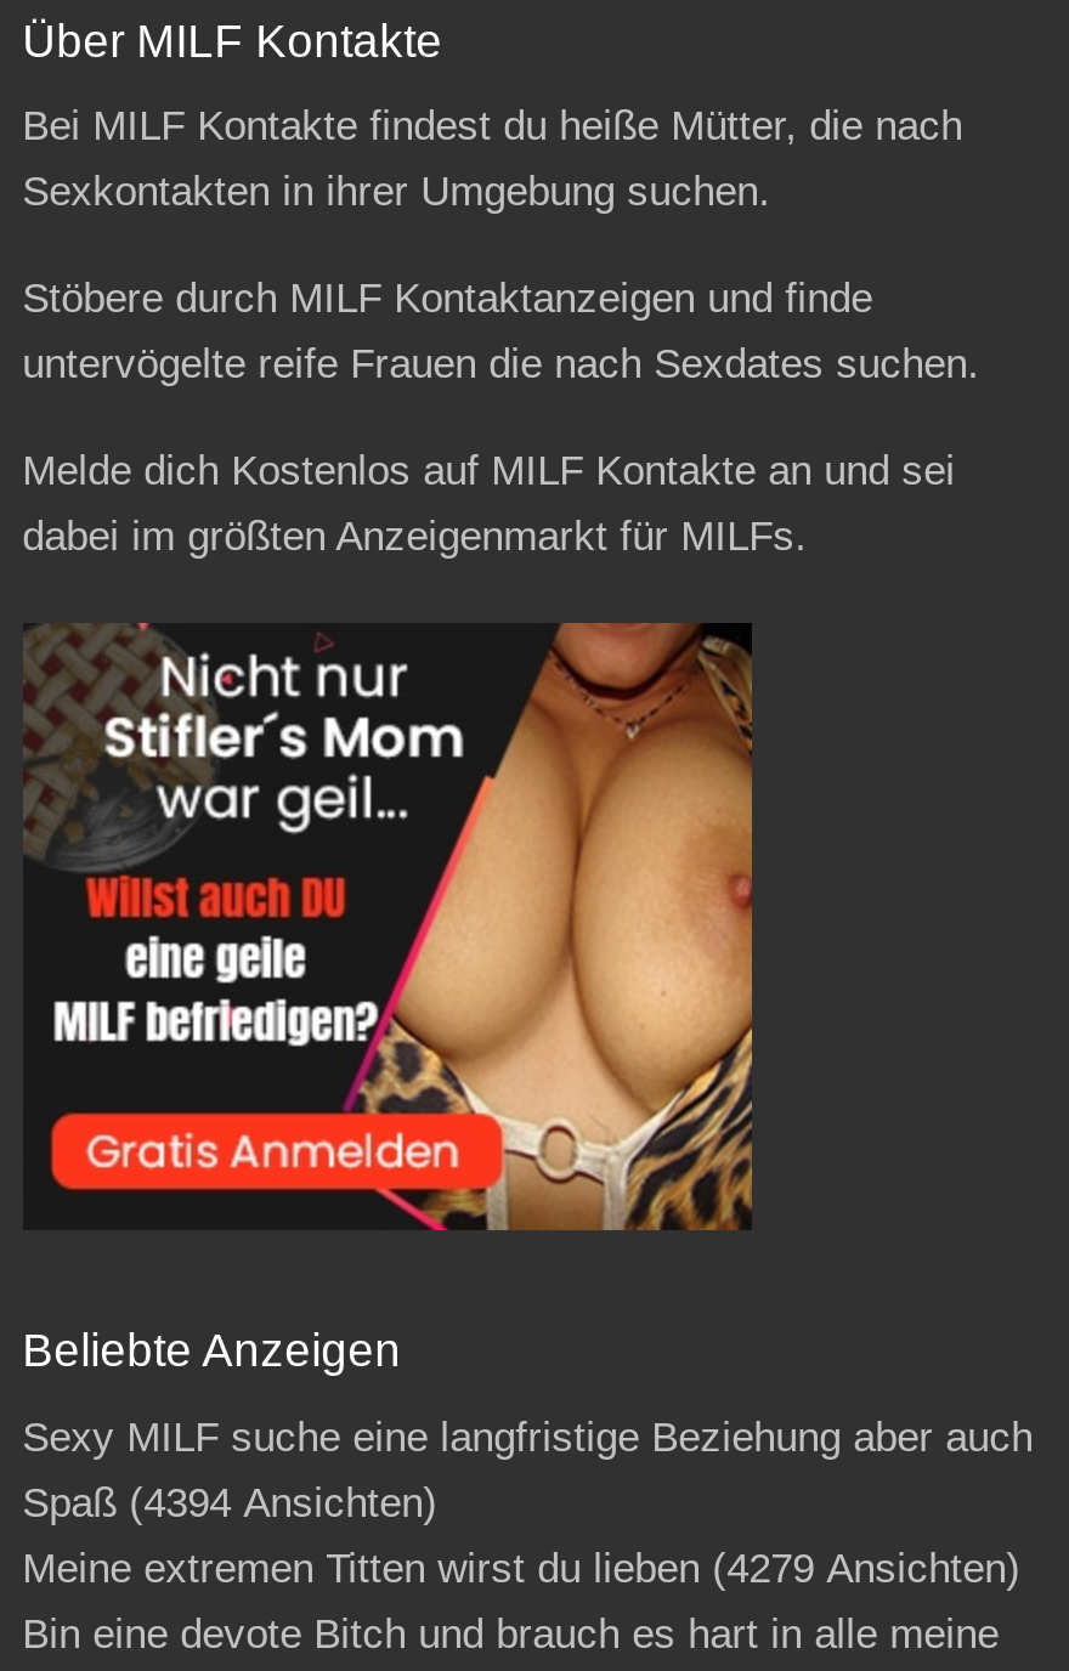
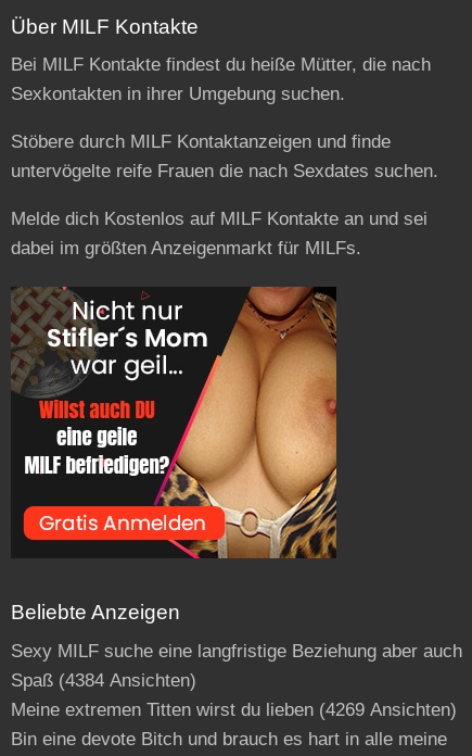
[22,1480,438,1526] Spaß (4394 Ansichten) -> [10,670,196,691] Spaß (4384 Ansichten)
[22,1545,1021,1591] Meine extremen Titten wirst du lieben (4279 Ansichten) -> [10,699,456,720] Meine extremen Titten wirst du lieben (4269 Ansichten)

